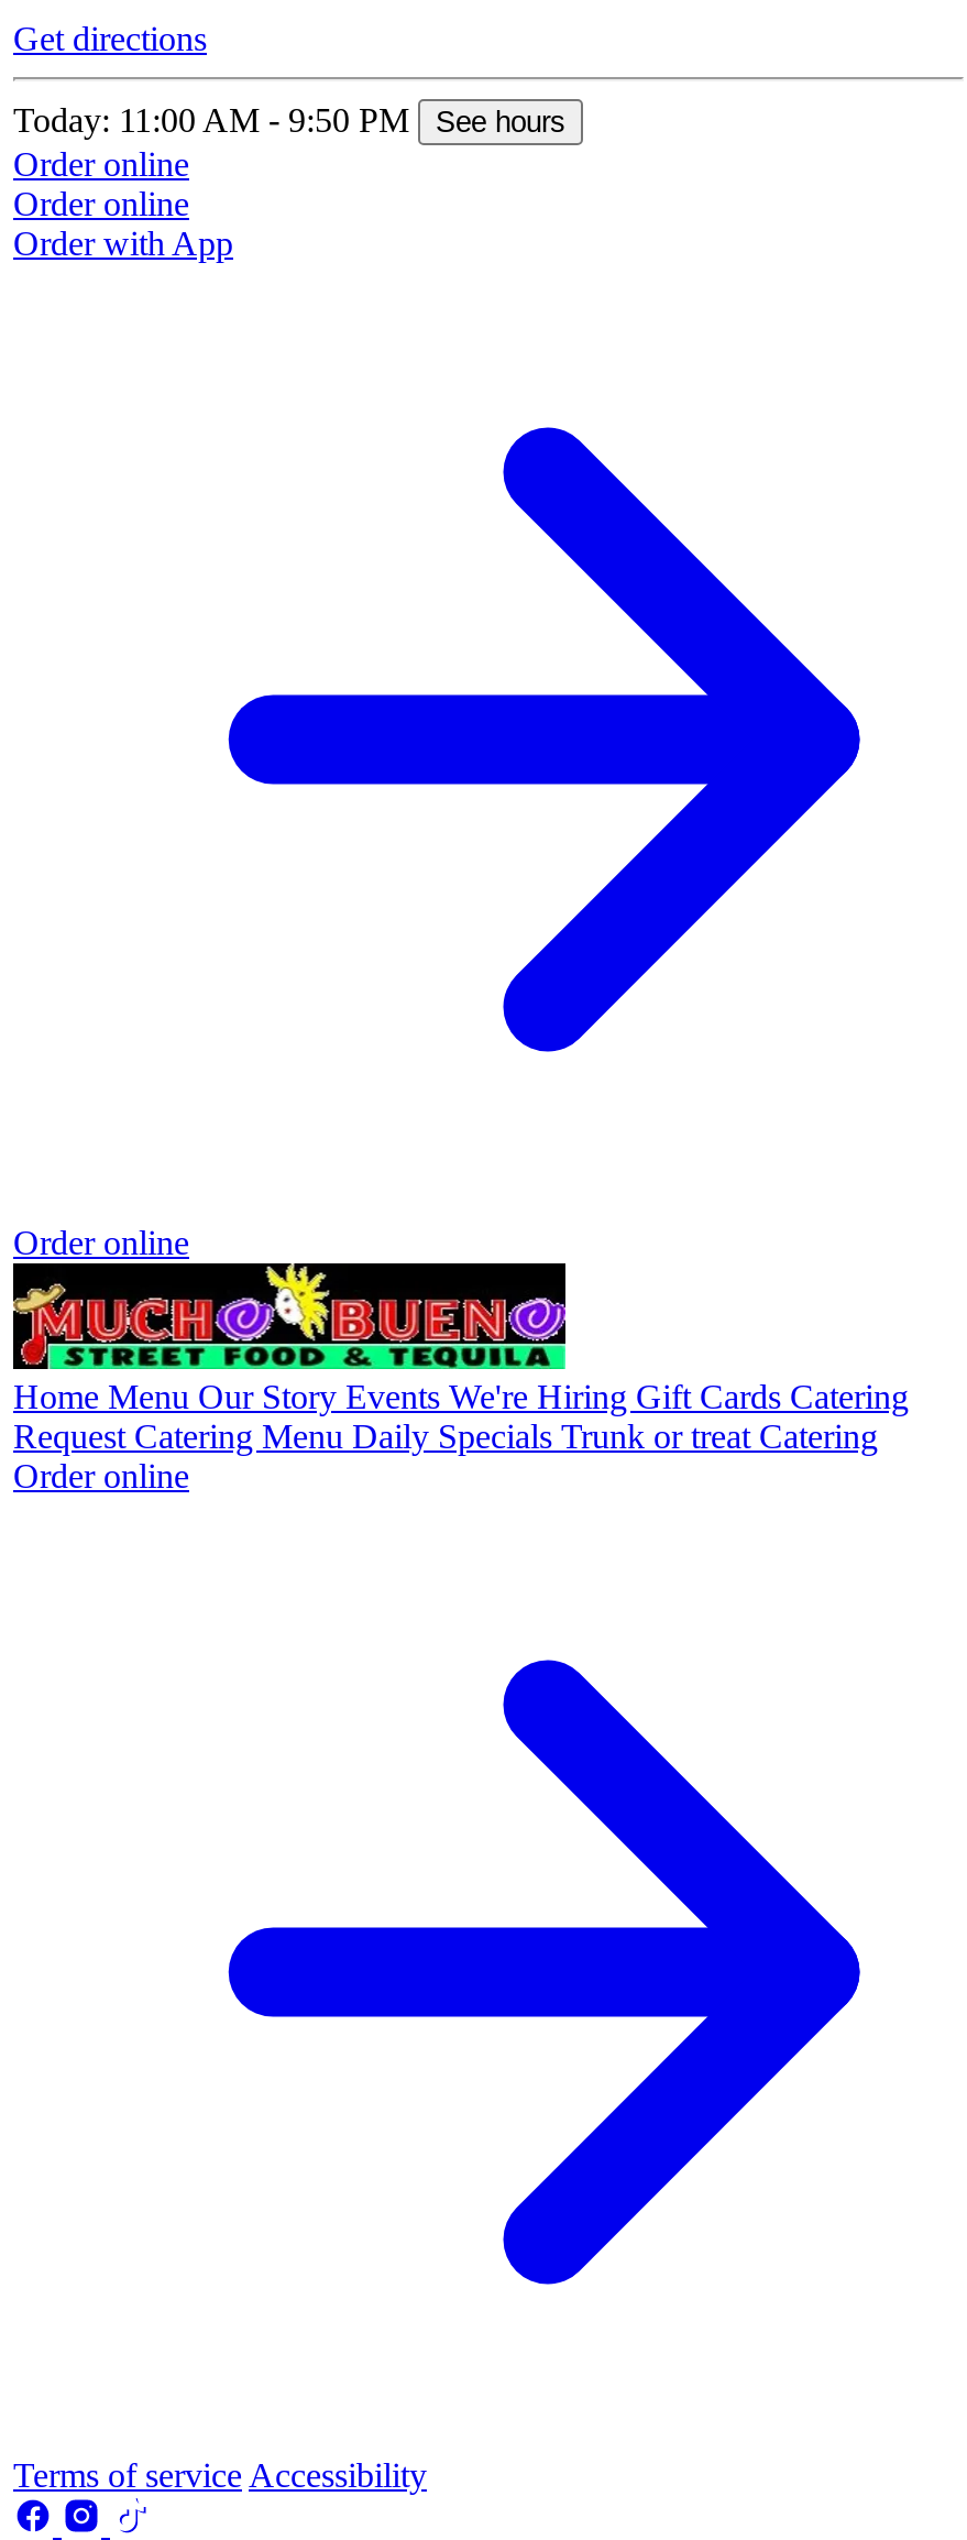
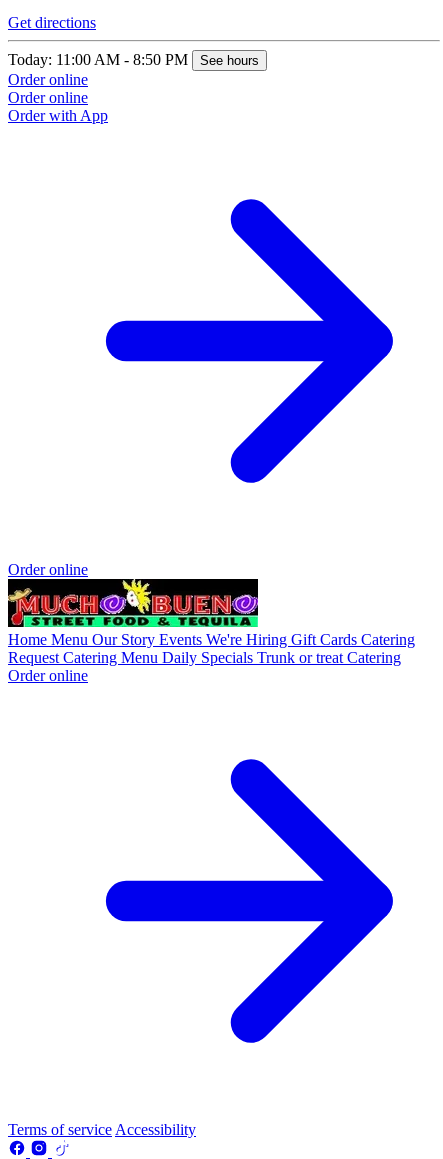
[13,101,565,138] Today: 11:00 AM - 9:50 PM See hours -> [8,51,259,68] Today: 11:00 AM - 8:50 PM See hours

